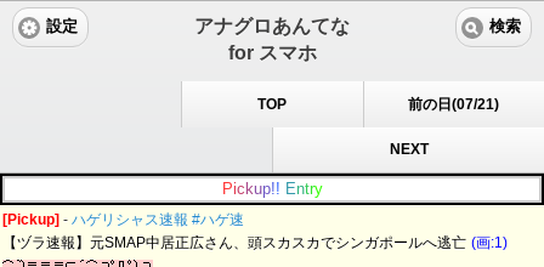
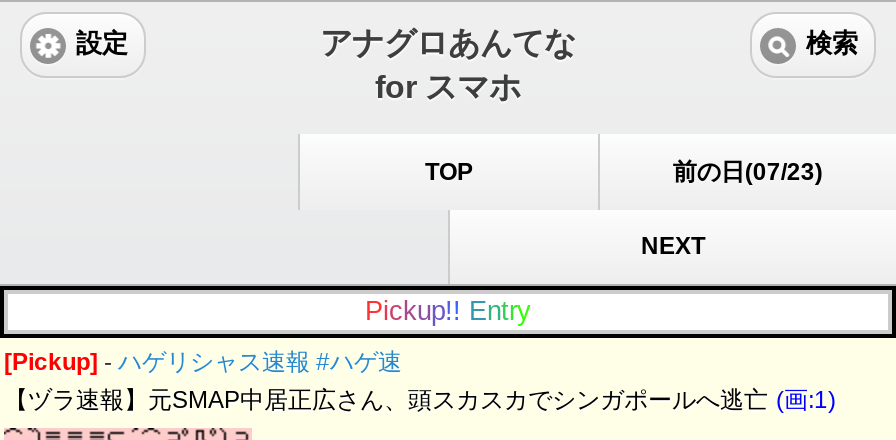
[408,96,499,113] 前の日(07/21) -> [673,158,823,186] 前の日(07/23)

